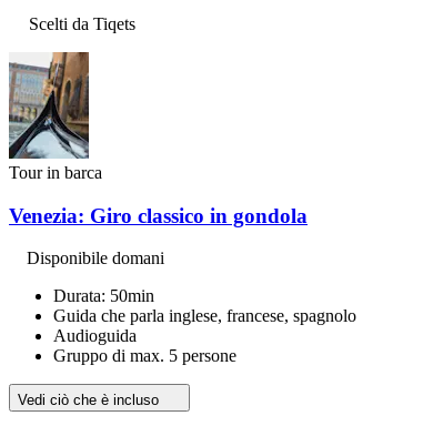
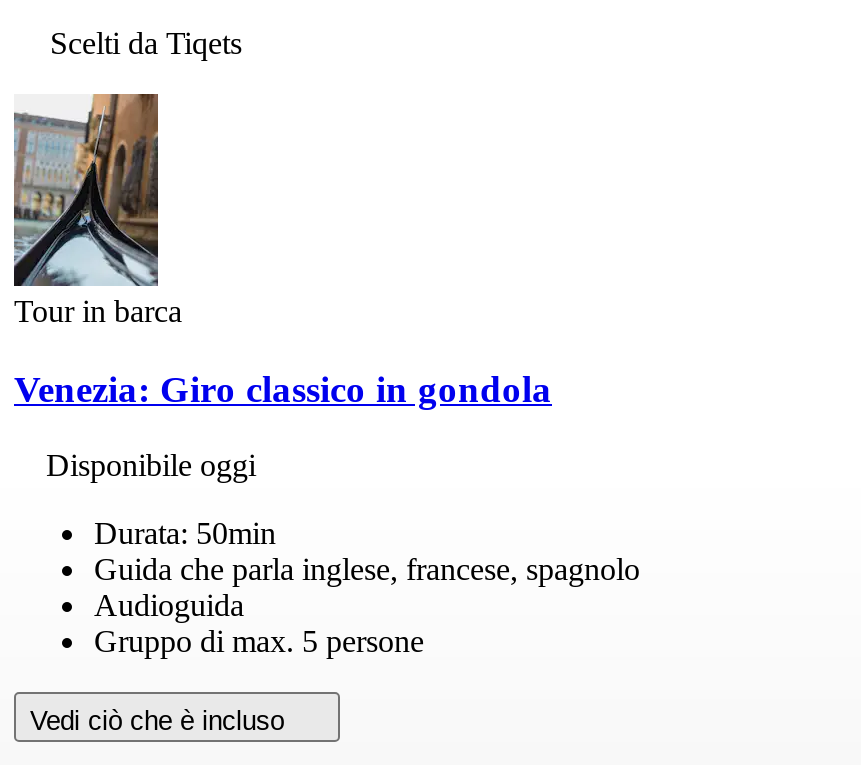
[27,249,164,268] Disponibile domani -> [46,449,256,483] Disponibile oggi

